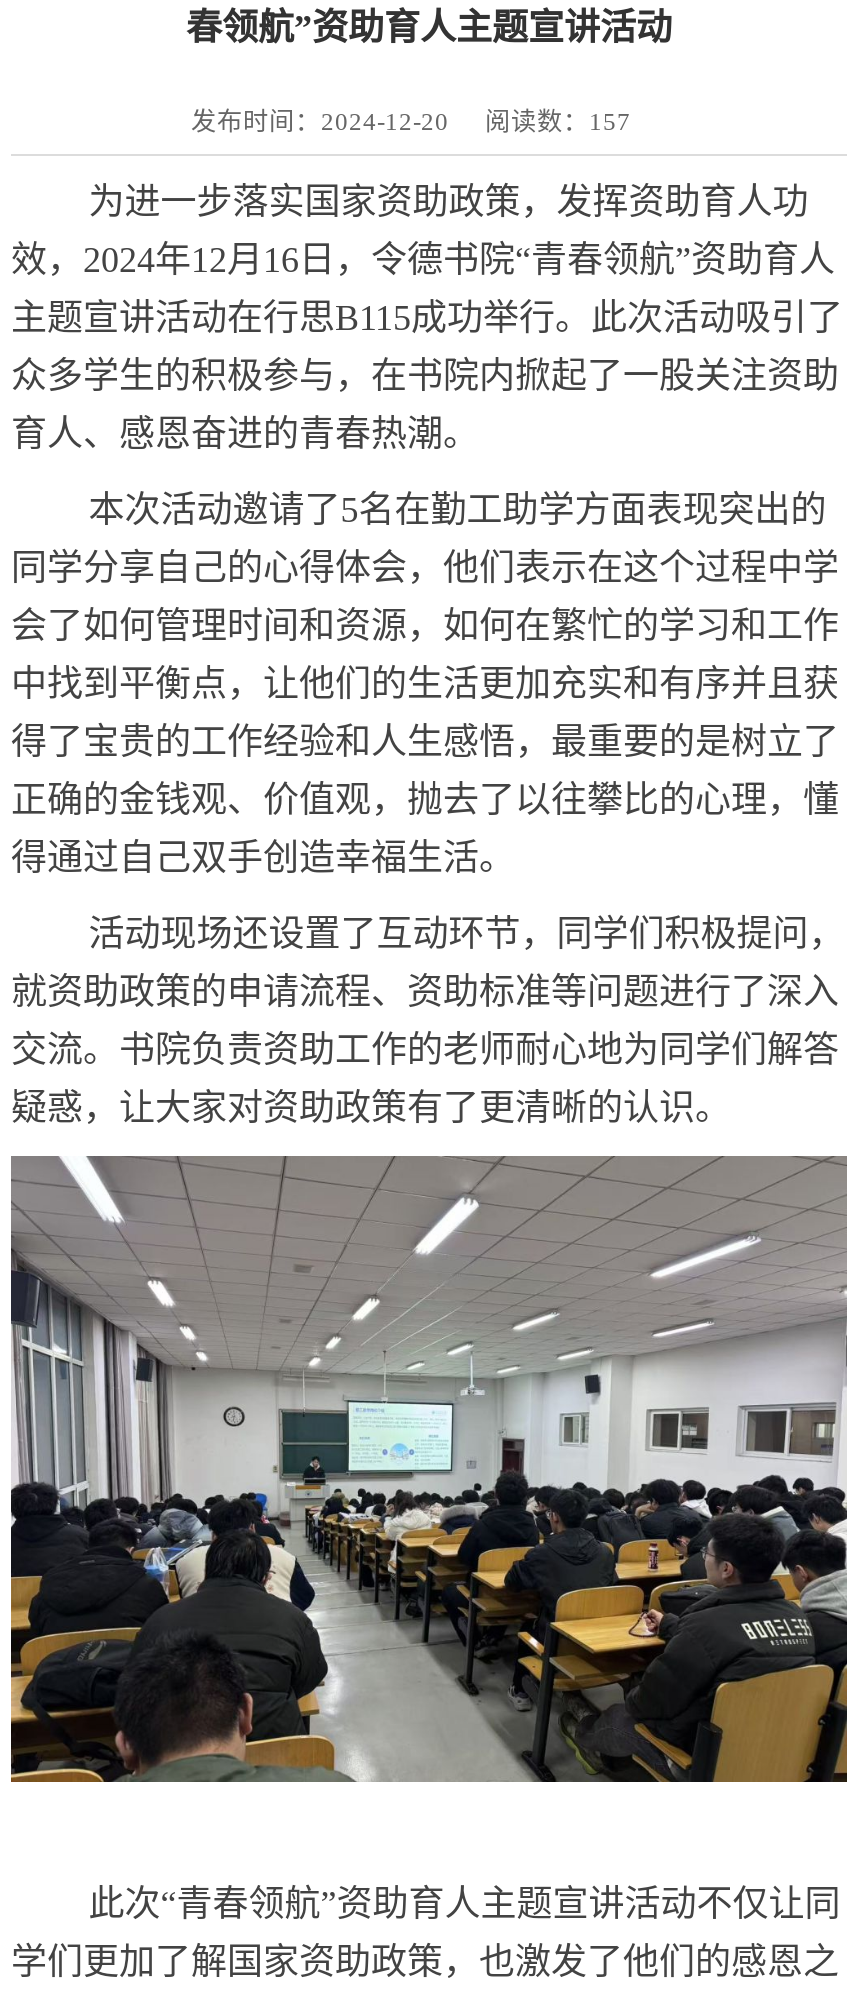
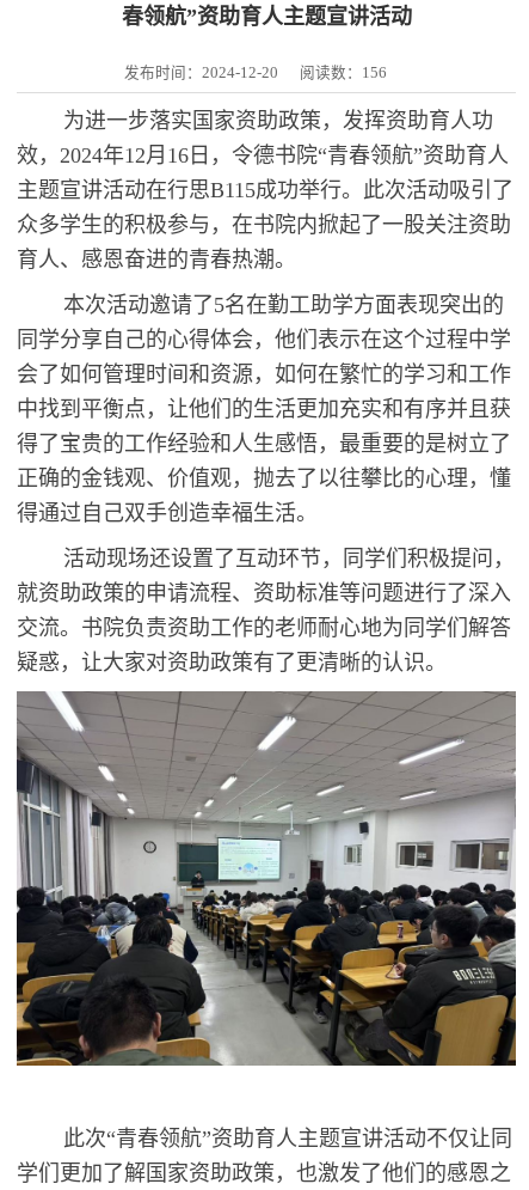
[191,108,631,136] 发布时间：2024-12-20 阅读数：157 -> [124,64,387,81] 发布时间：2024-12-20 阅读数：156

